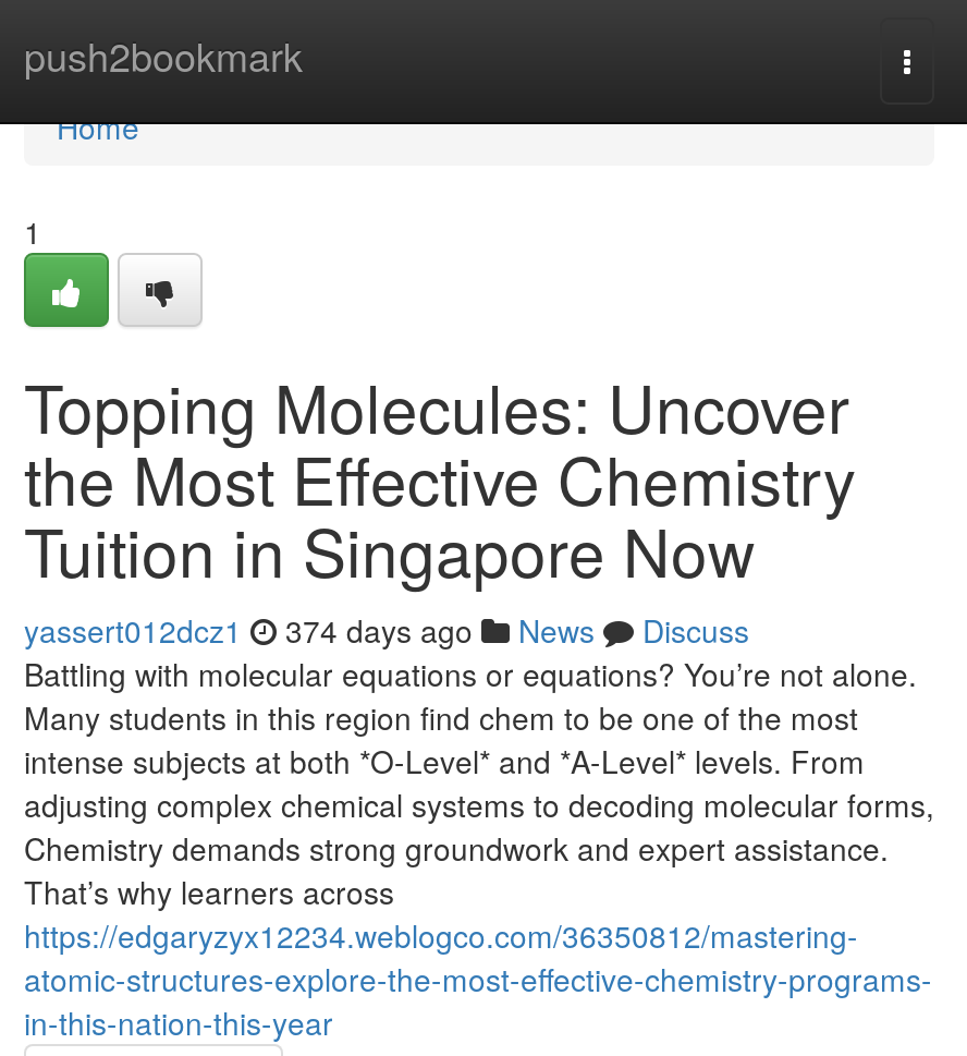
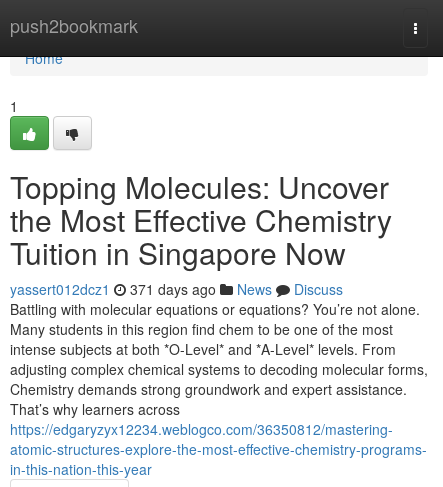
[24,608,749,652] yassert012dcz1 374 days ago News Discuss -> [10,279,343,299] yassert012dcz1 371 days ago News Discuss

